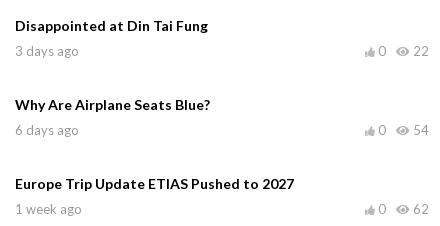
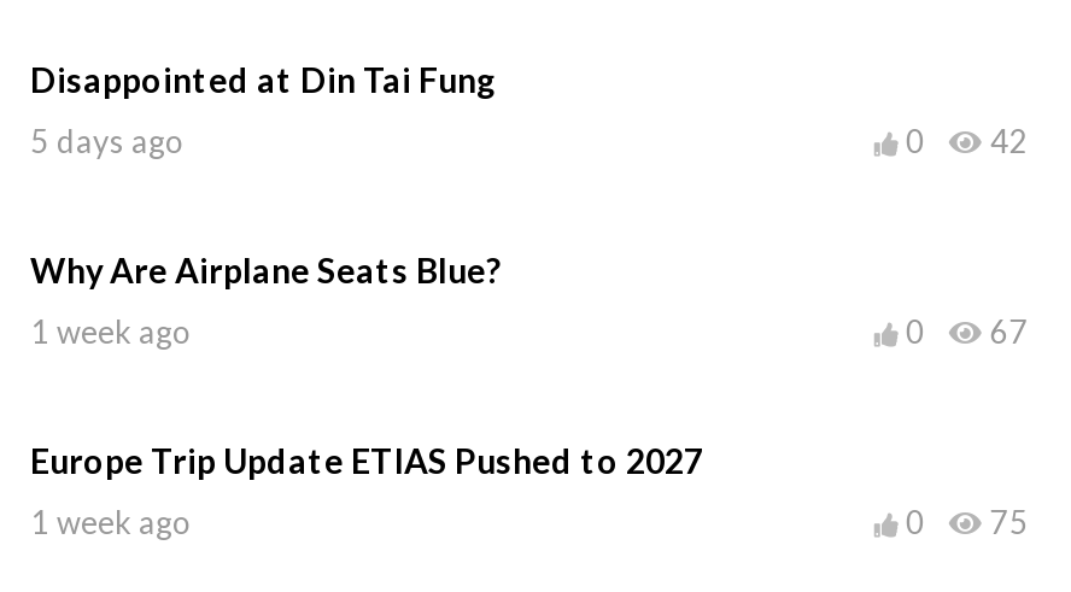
[15,42,79,58] 3 days ago -> [30,121,185,159] 5 days ago
[378,42,429,58] 0 22 -> [905,121,1028,159] 0 42
[15,121,79,137] 6 days ago -> [30,311,192,350] 1 week ago
[378,121,429,137] 0 54 -> [905,311,1028,350] 0 67
[378,200,429,216] 0 62 -> [905,502,1028,540] 0 75

